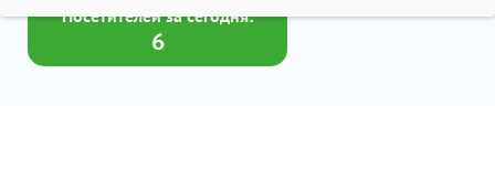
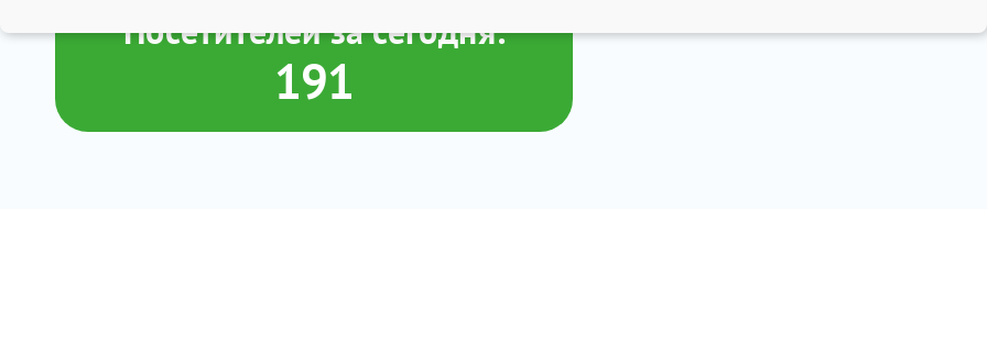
[151,25,164,56] 6 -> [274,50,354,112] 191

